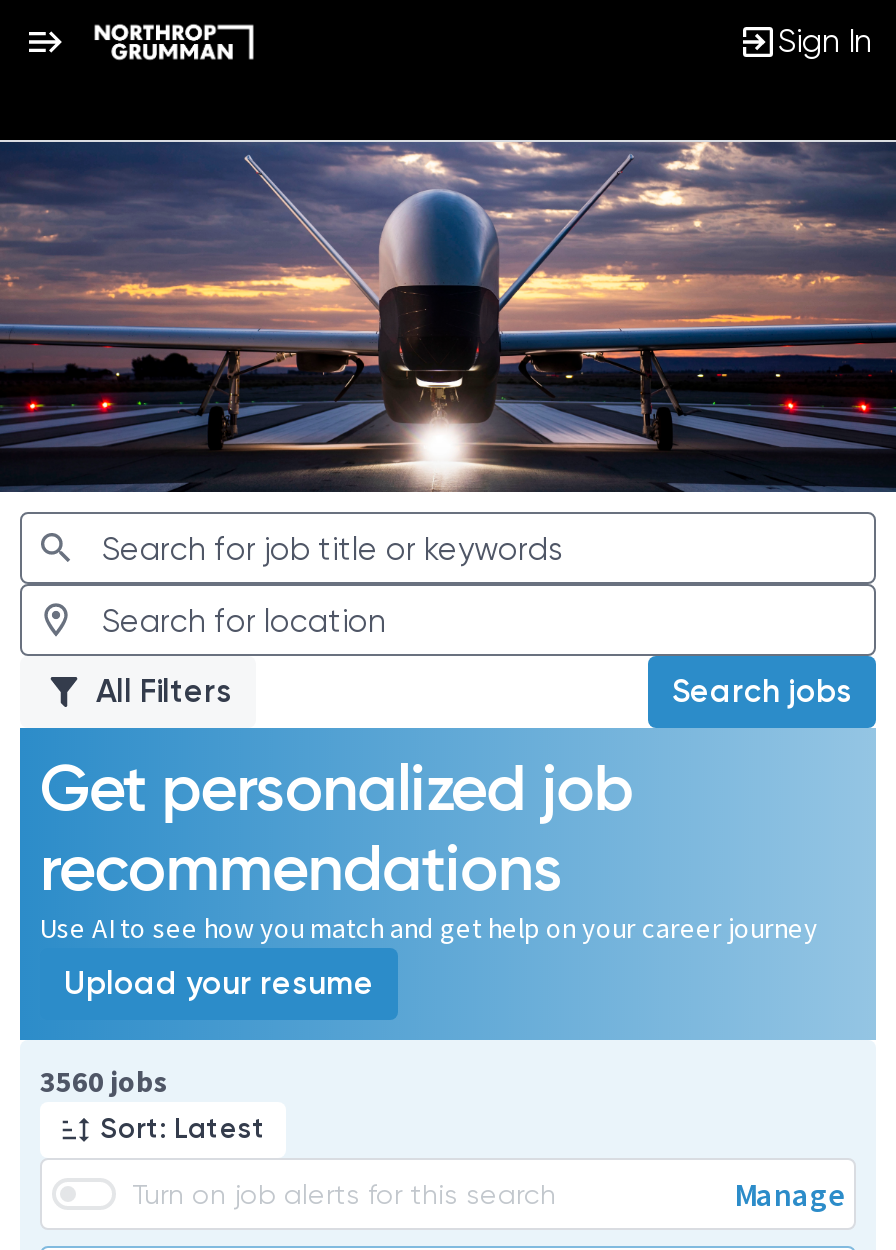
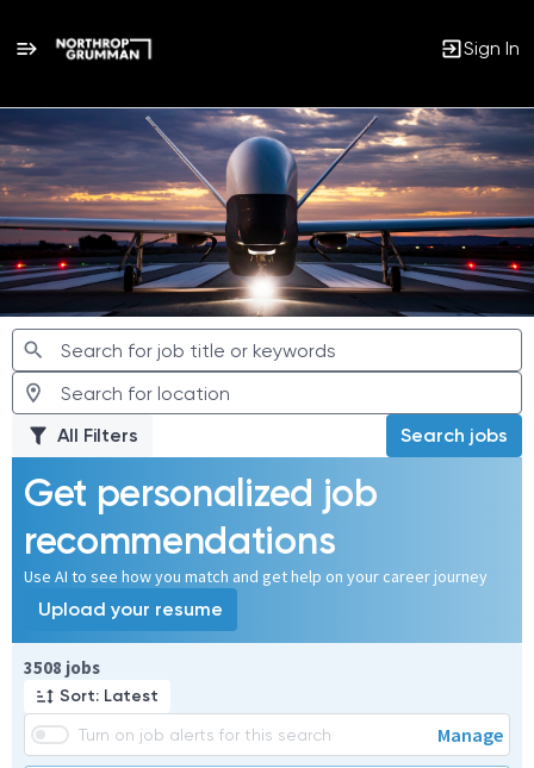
[40,1062,168,1100] 3560 jobs -> [24,656,100,679] 3508 jobs

